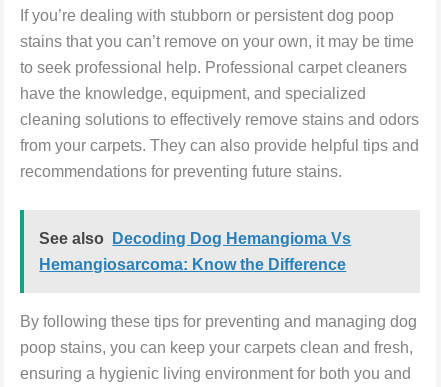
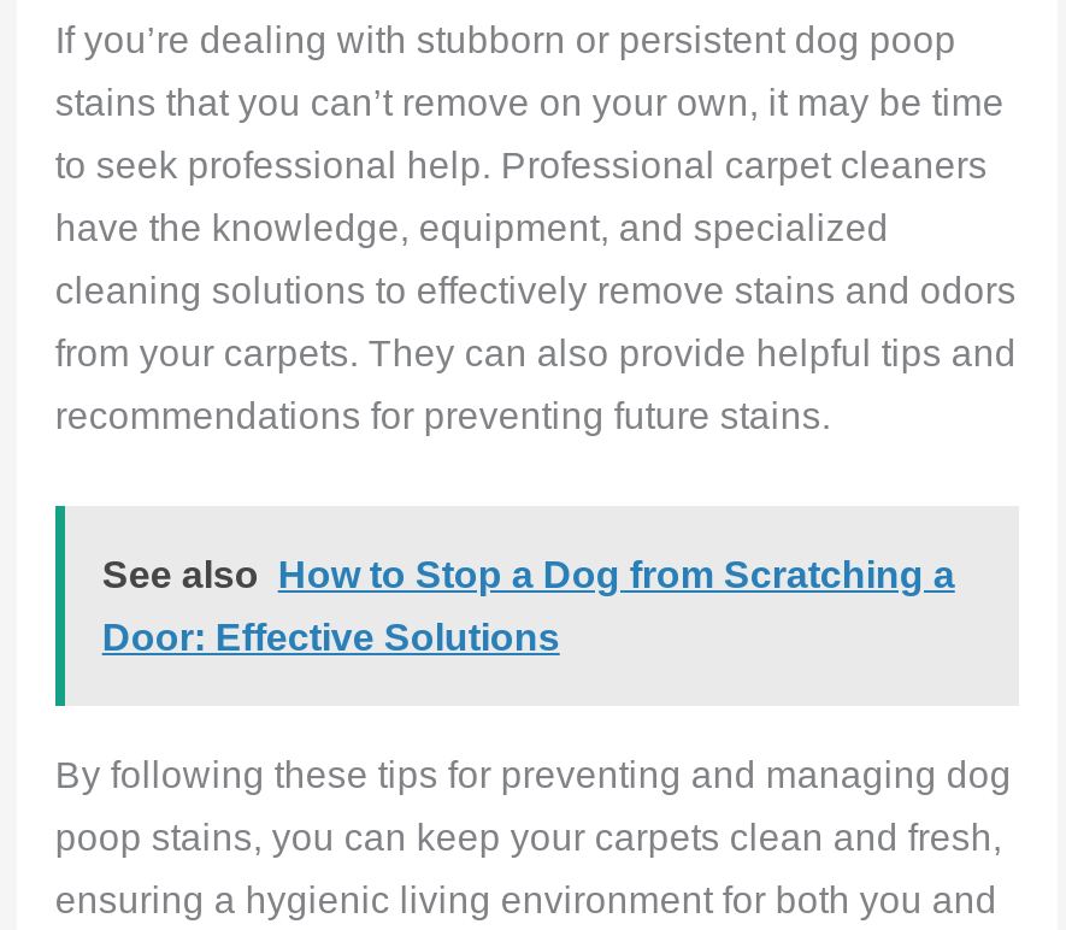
[39,230,351,247] See also Decoding Dog Hemangioma Vs -> [102,553,955,594] See also How to Stop a Dog from Scratching a
[39,256,346,273] Hemangiosarcoma: Know the Difference -> [102,616,560,657] Door: Effective Solutions

